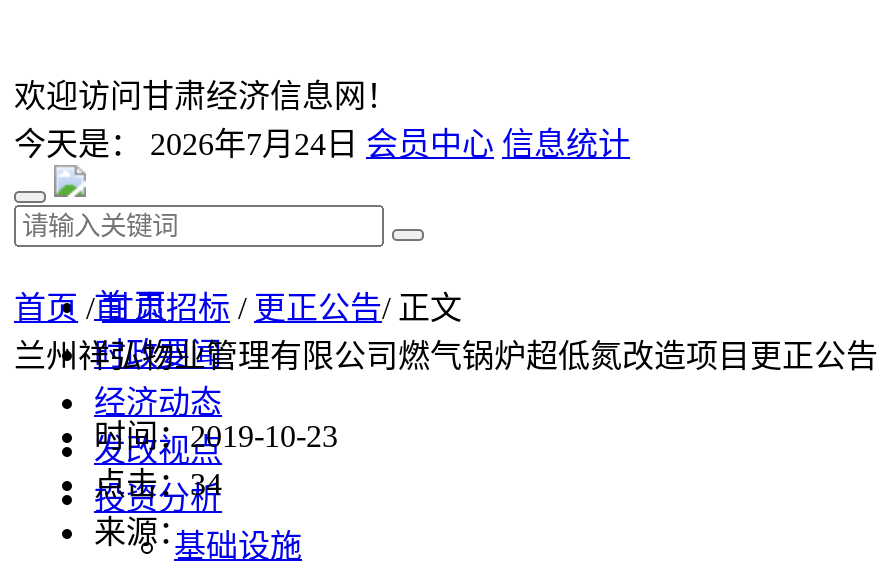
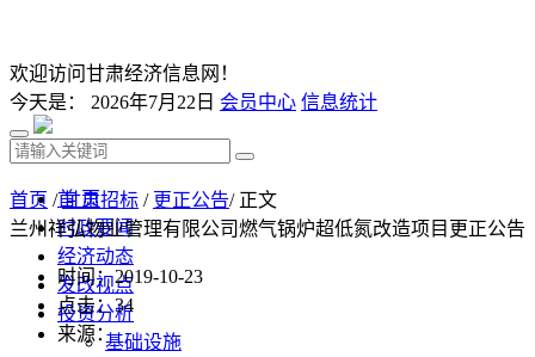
[14,127,630,161] 今天是：2026年7月24日会员中心 信息统计 -> [10,92,377,112] 今天是：2026年7月22日会员中心 信息统计

